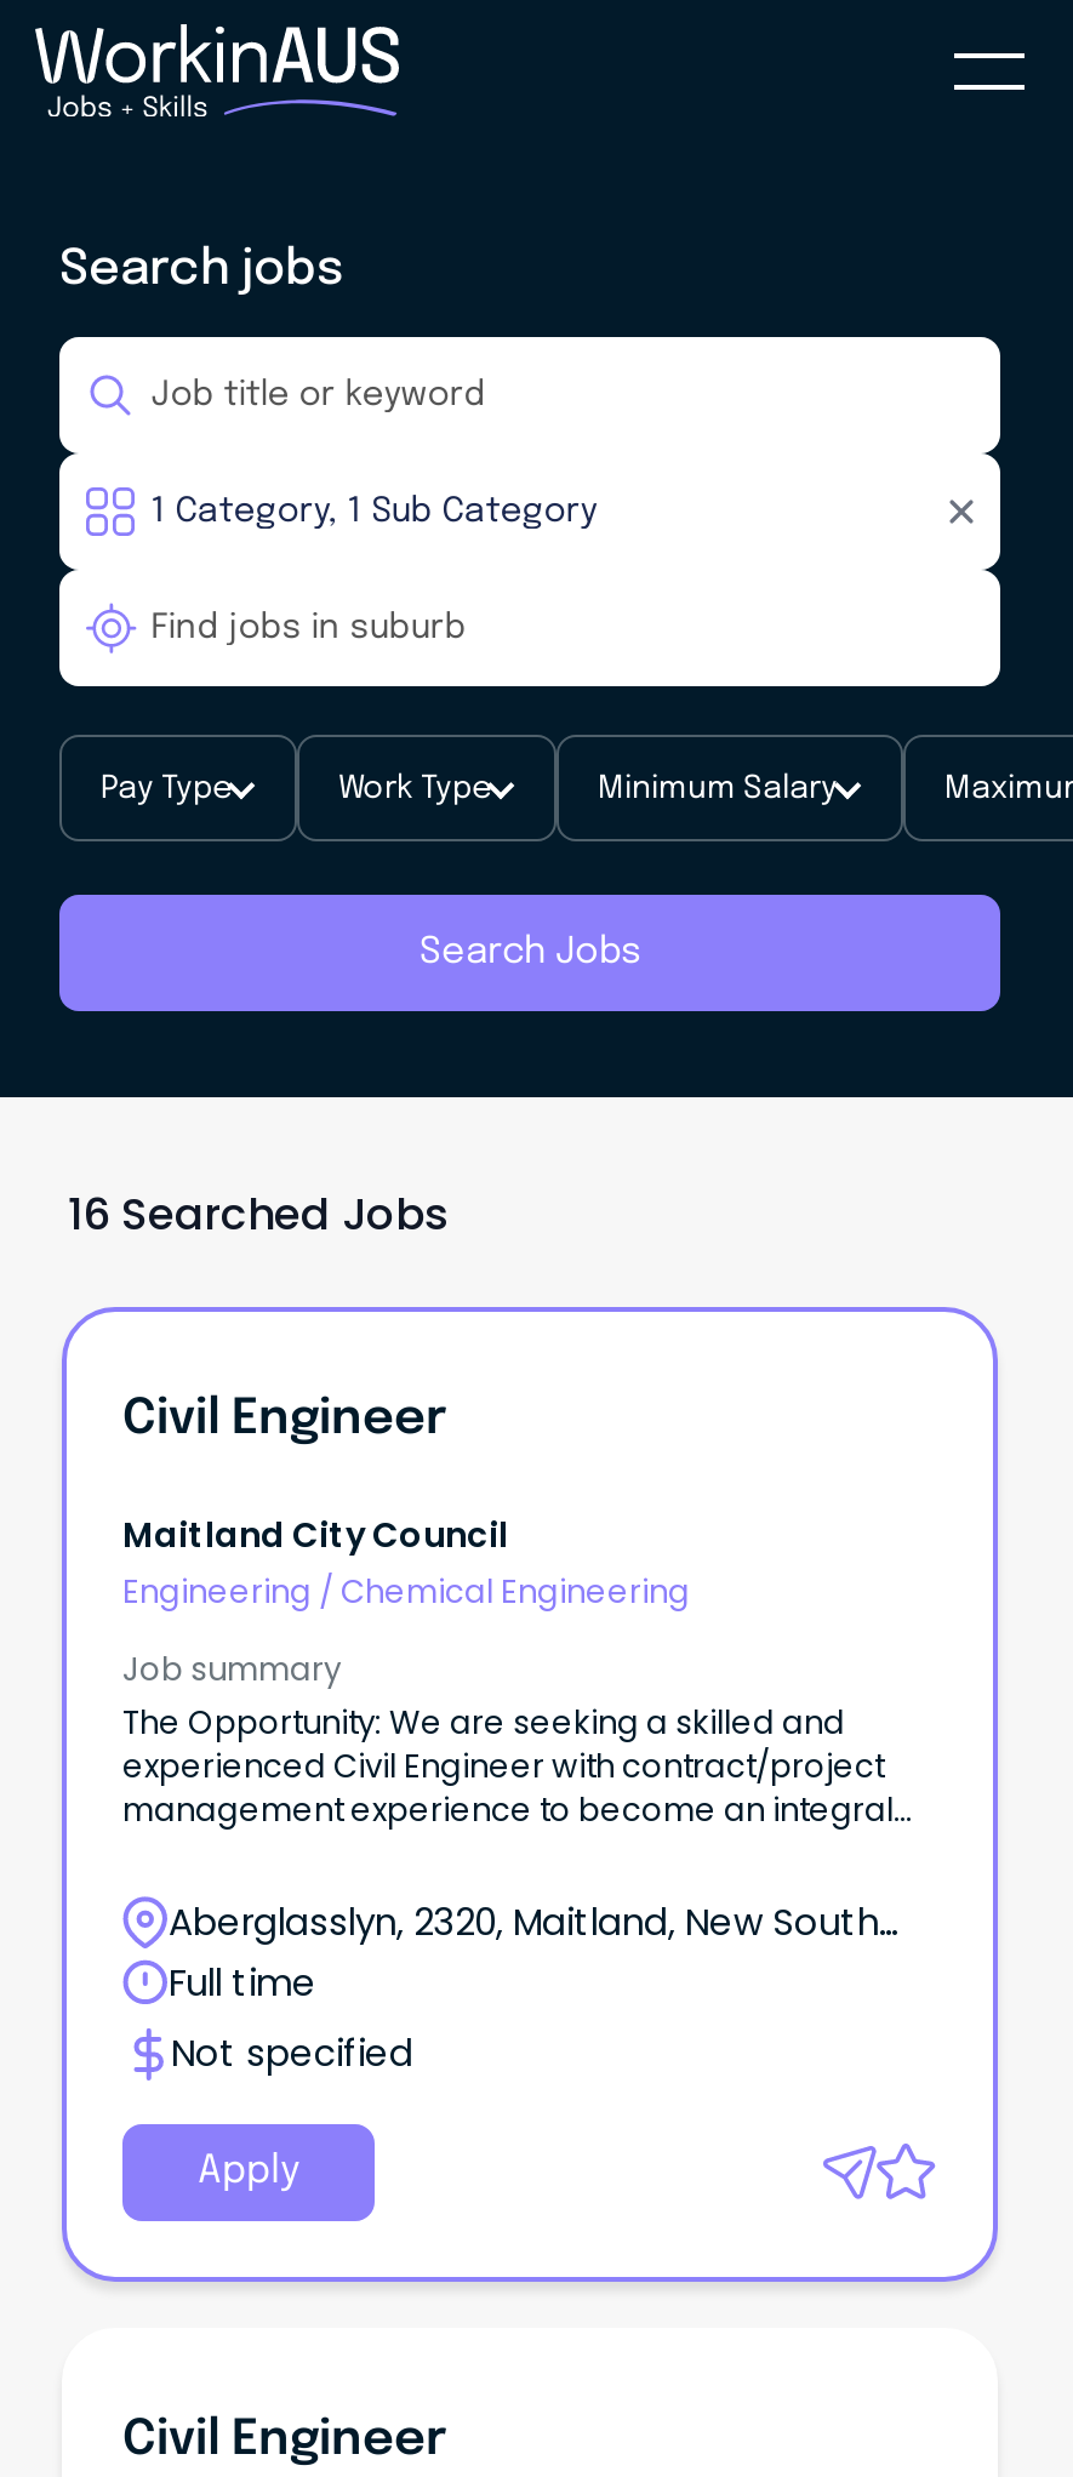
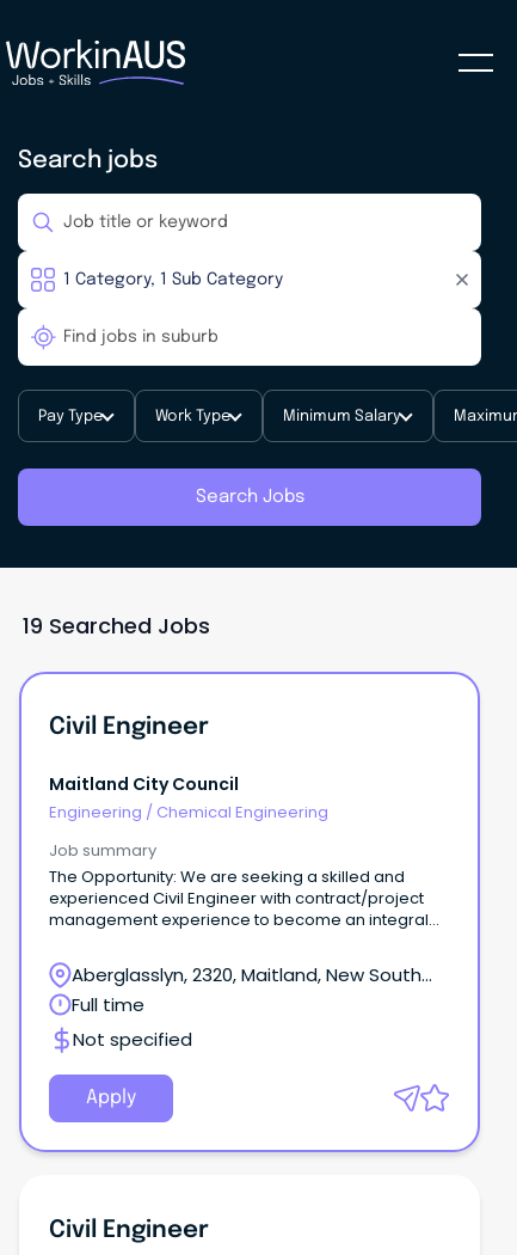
[68,1184,449,1244] 16 Searched Jobs -> [22,611,210,641] 19 Searched Jobs

